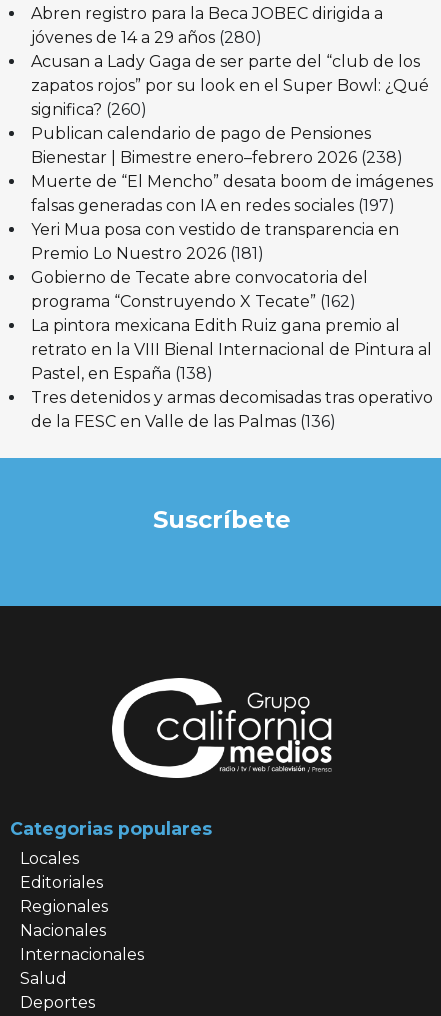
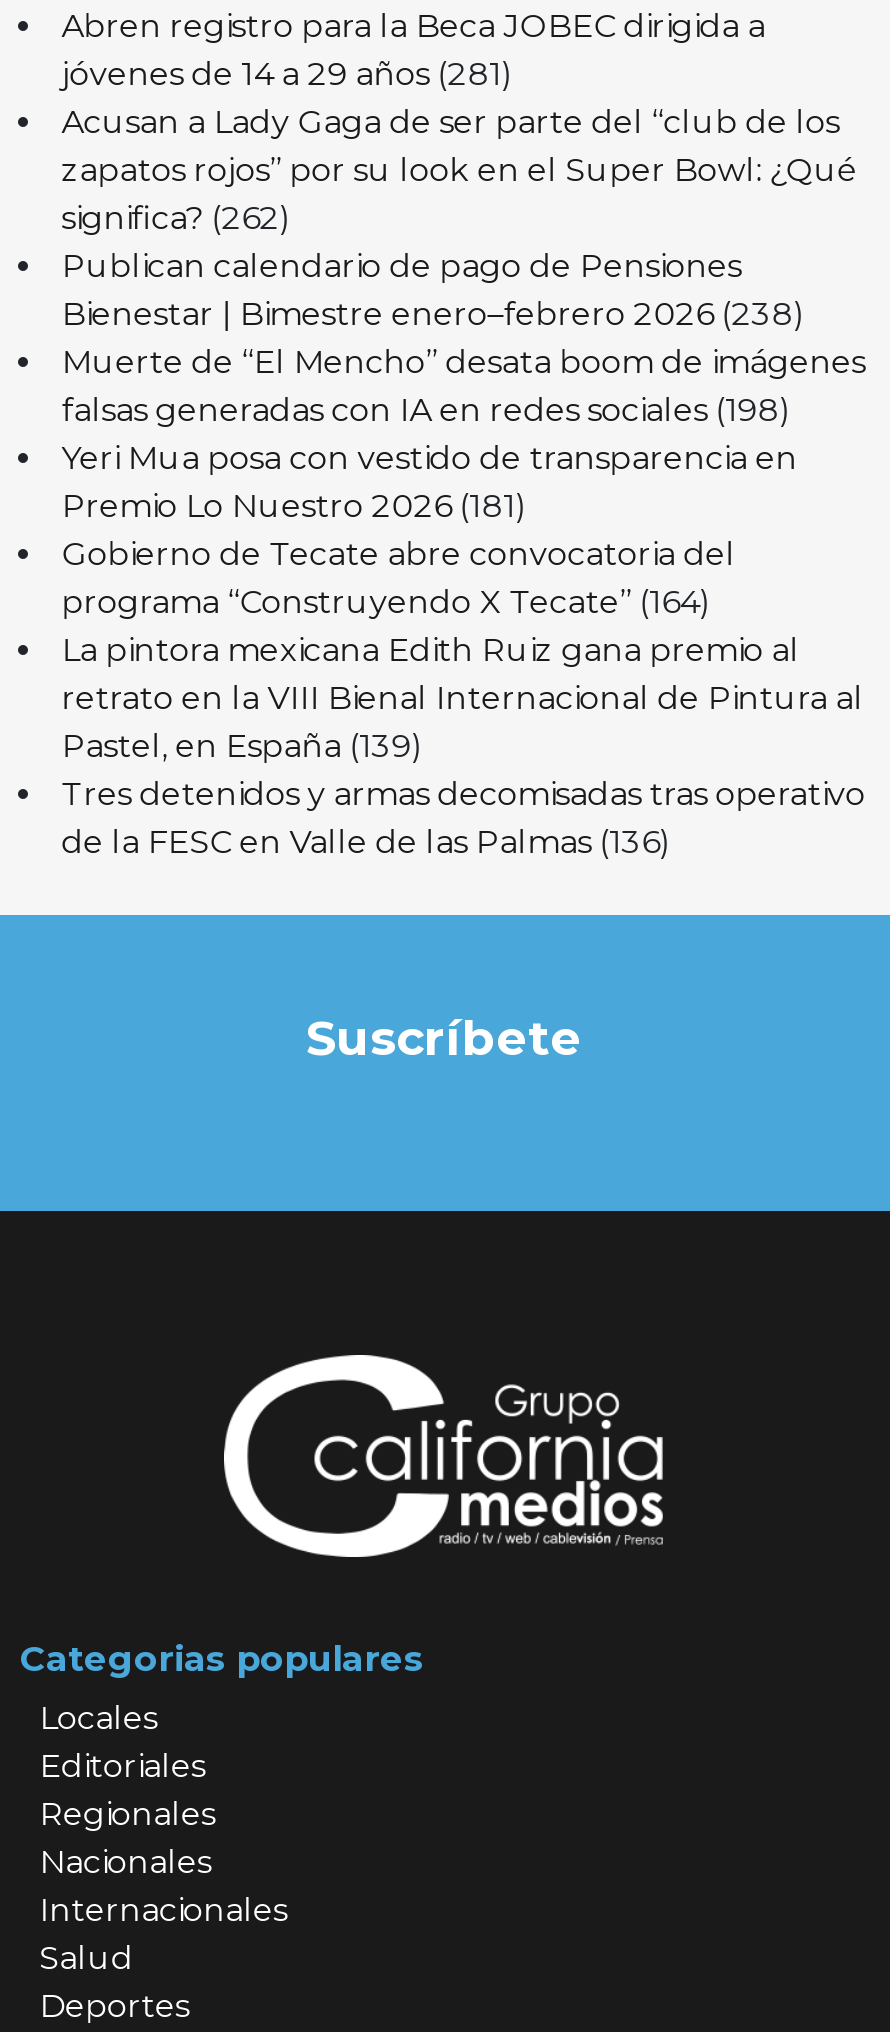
[31,28,262,47] jóvenes de 14 a 29 años (280) -> [62,55,514,93] jóvenes de 14 a 29 años (281)
[31,100,147,119] significa? (260) -> [62,199,292,237] significa? (262)
[31,196,395,215] falsas generadas con IA en redes sociales (197) -> [62,391,792,429] falsas generadas con IA en redes sociales (198)
[31,292,356,311] programa “Construyendo X Tecate” (162) -> [62,583,712,621] programa “Construyendo X Tecate” (164)
[31,364,213,383] Pastel, en España (138) -> [62,727,424,765] Pastel, en España (139)

